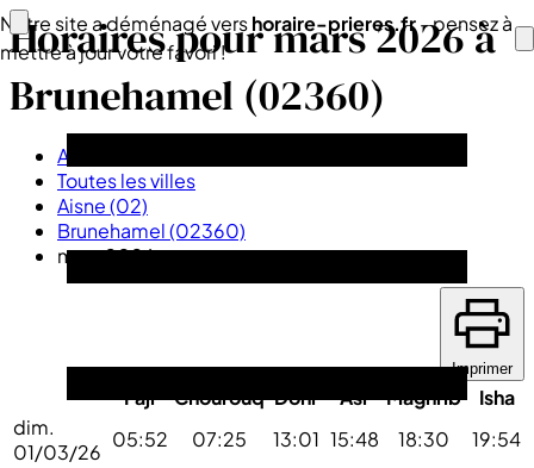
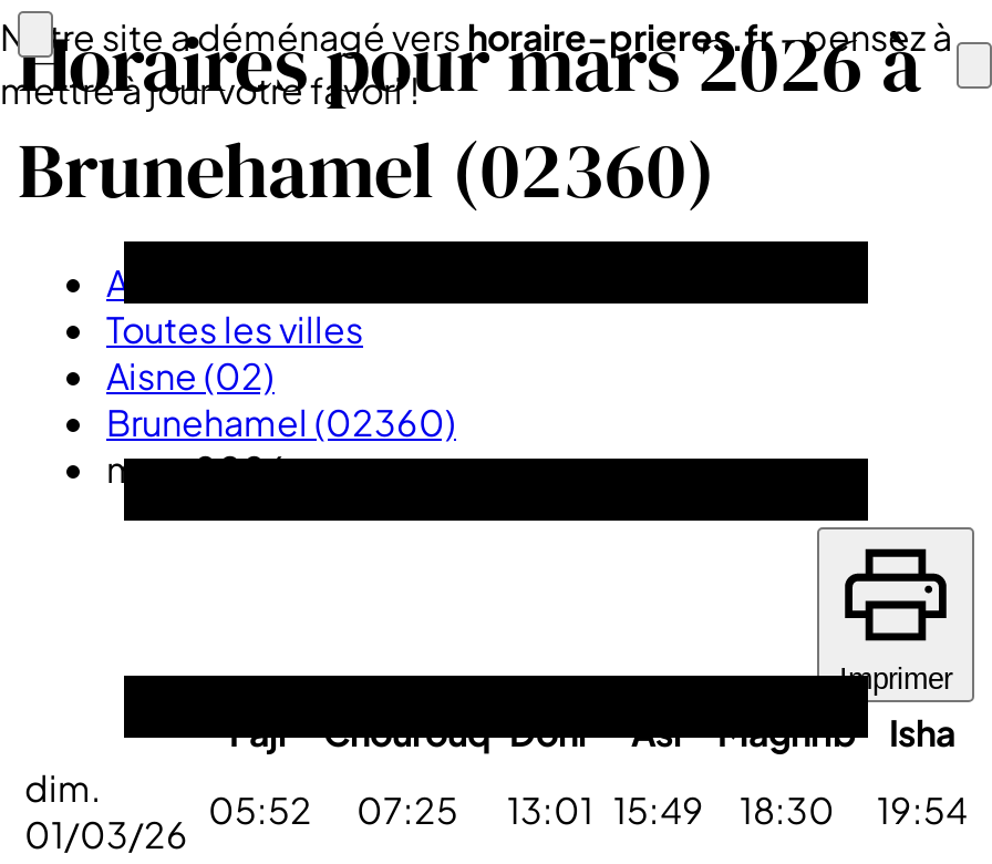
[112,426,521,451] 05:52 07:25 13:01 15:48 18:30 19:54 -> [208,786,968,833] 05:52 07:25 13:01 15:49 18:30 19:54

